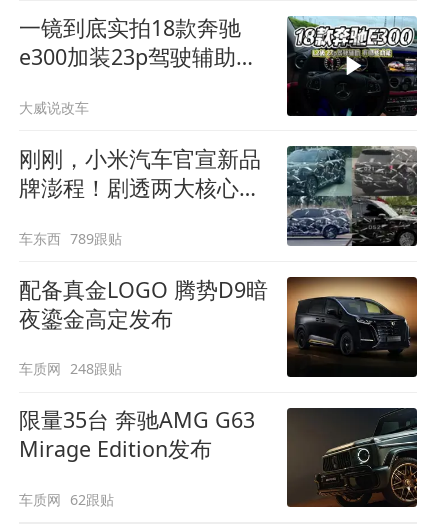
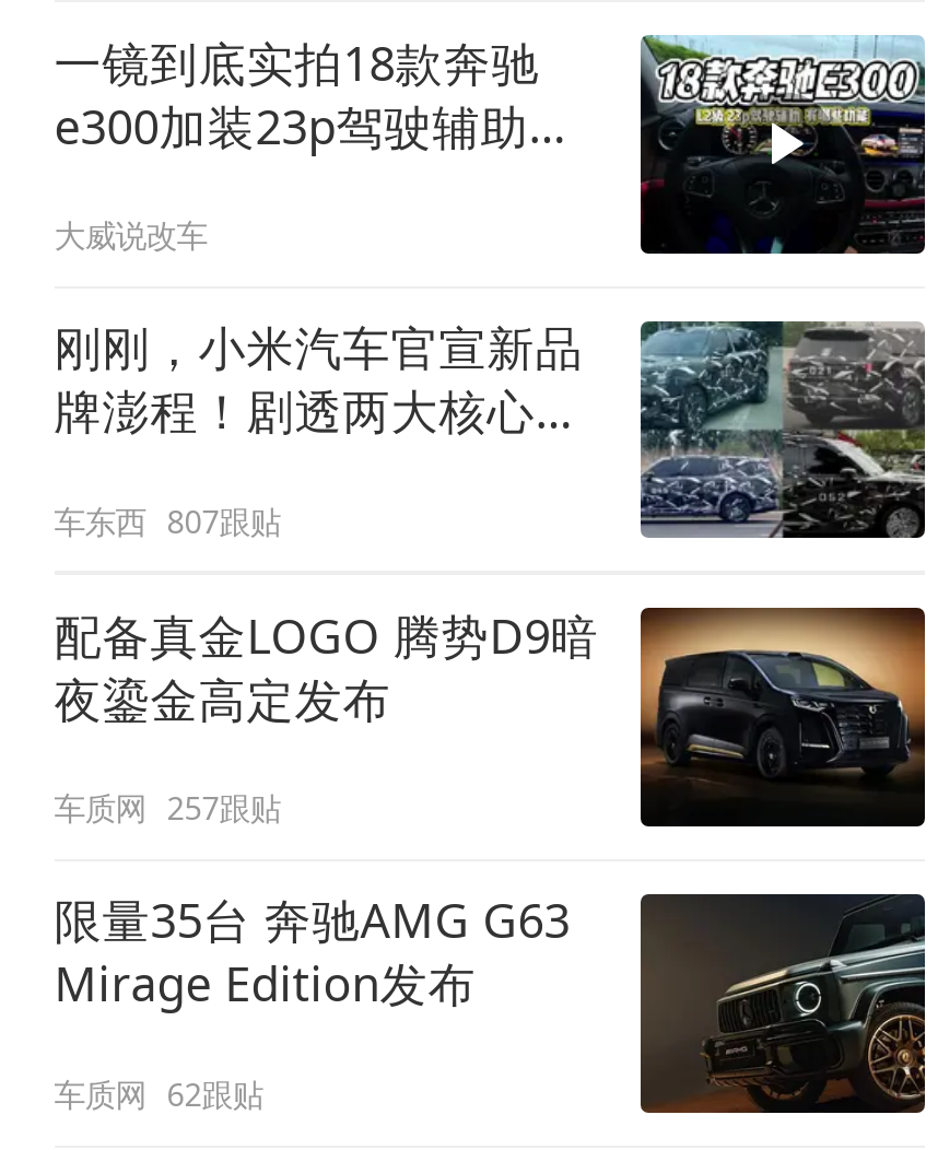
[19,228,122,247] 车东西 789跟贴 -> [54,500,281,541] 车东西 807跟贴
[19,359,122,378] 车质网 248跟贴 -> [54,788,281,829] 车质网 257跟贴

